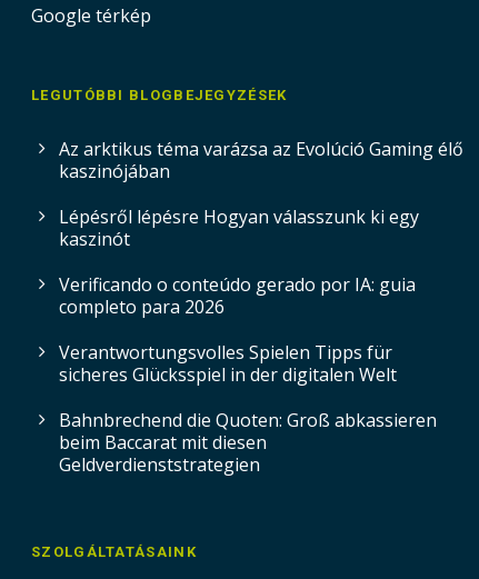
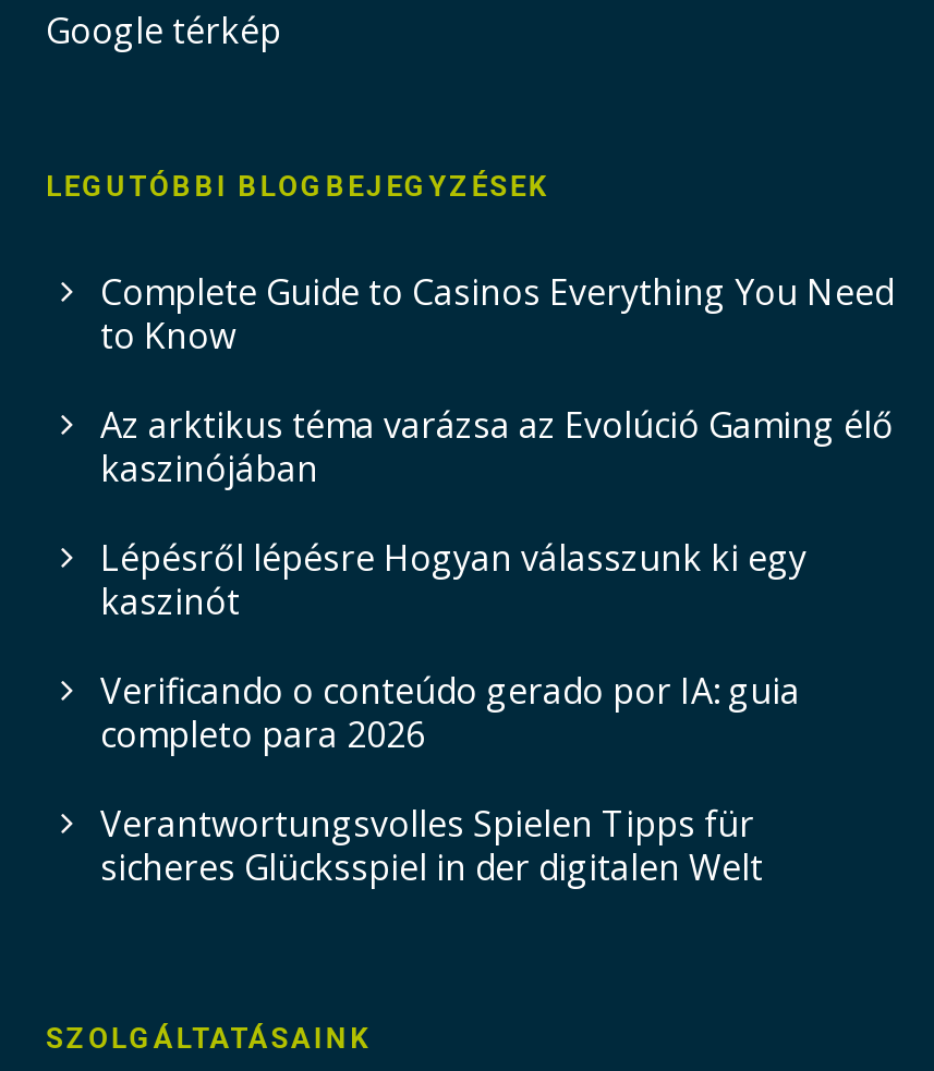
none -> [100,268,894,360] Complete Guide to Casinos Everything You Need | to Know
moved [59,137,463,387] -> [100,401,894,891]: Az arktikus téma varázsa az Evolúció Gaming élő | kaszinójában | Lépésről lépésre Hogyan válasszunk ki egy | kaszinót | Verificando o conteúdo gerado por IA: guia | completo para 2026 | Verantwortungsvolles Spielen Tipps für | sicheres Glücksspiel in der digitalen Welt
[59,408,437,477] Bahnbrechend die Quoten: Groß abkassieren | beim Baccarat mit diesen | Geldverdienststrategien -> none

